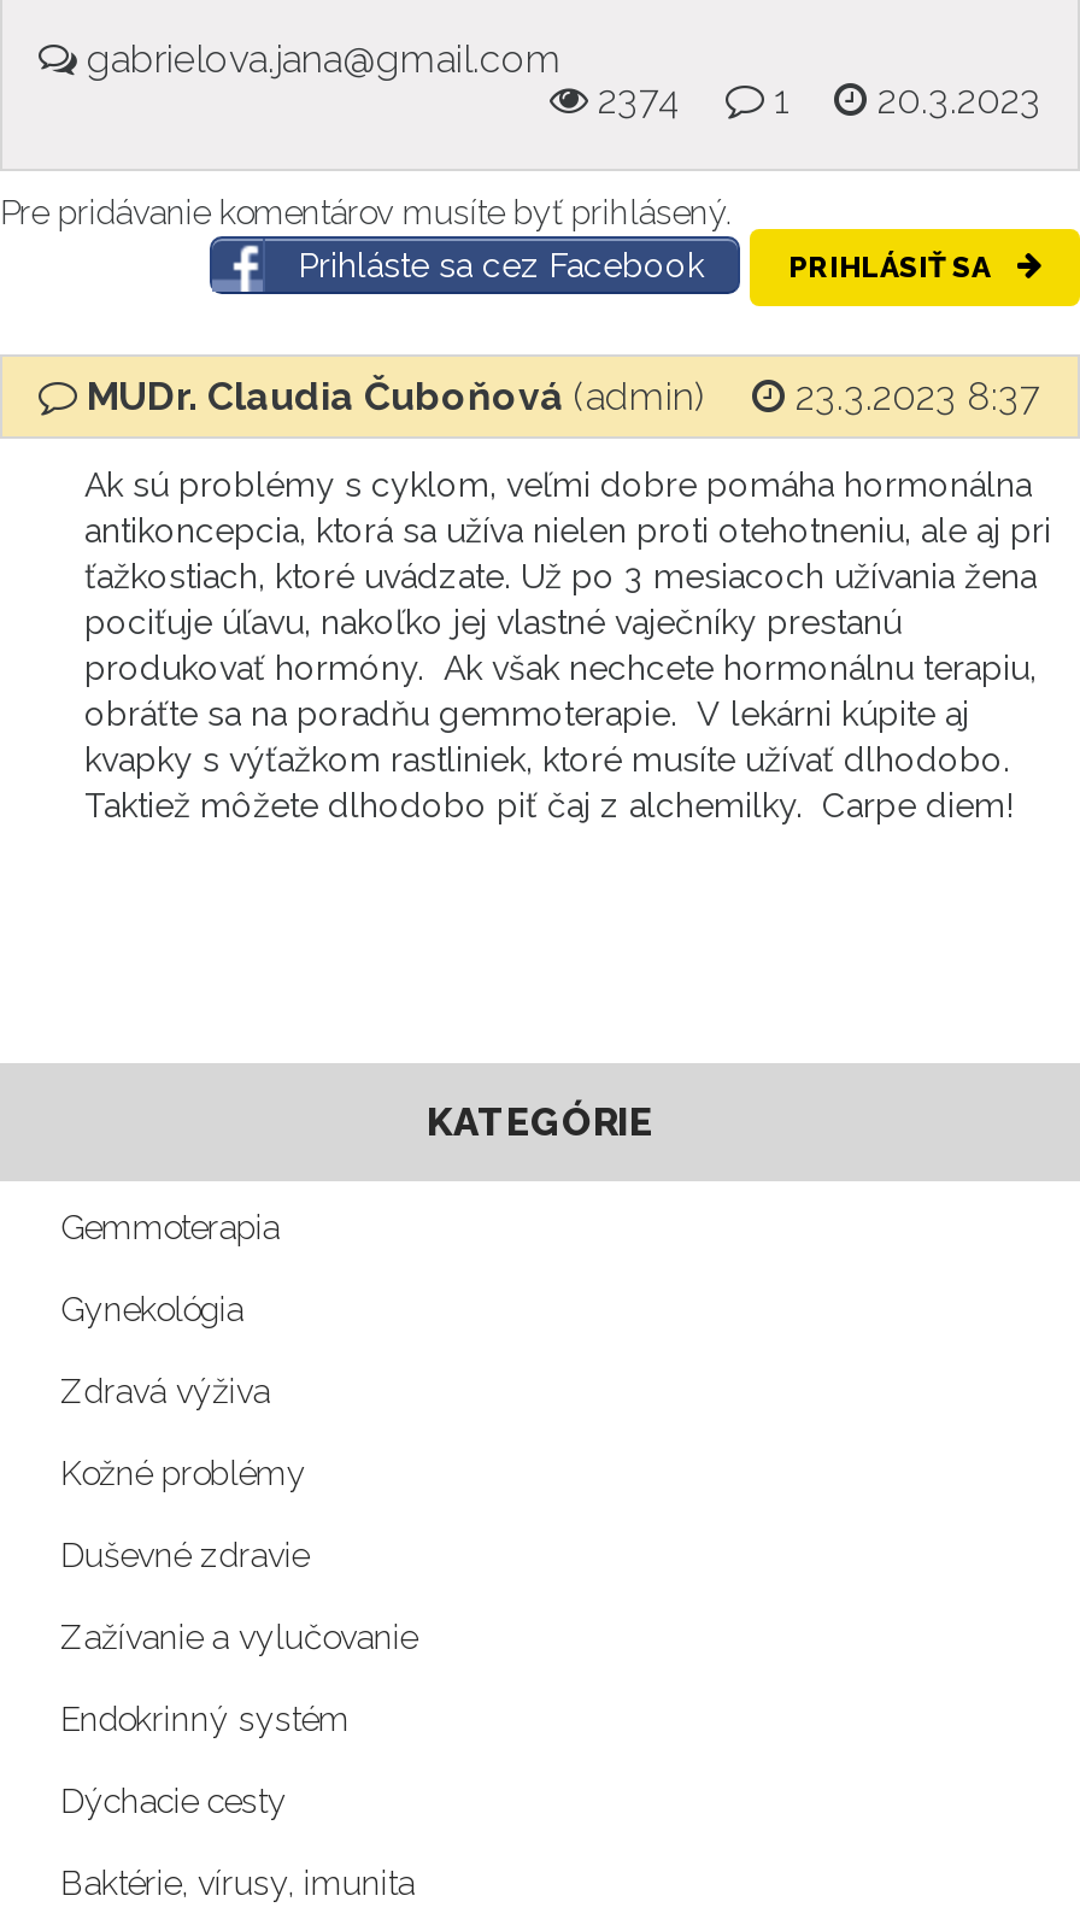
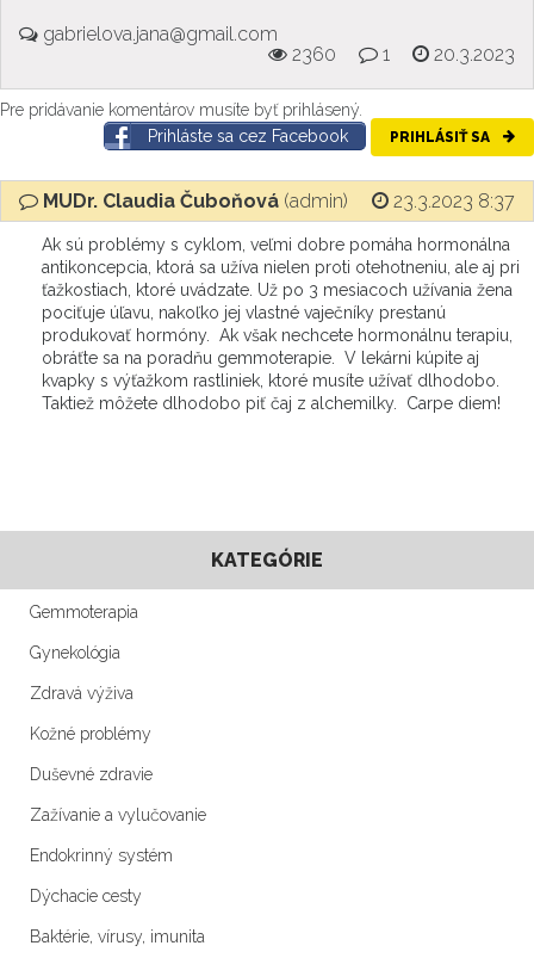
[588,78,1041,123] 2374 1 20.3.2023 -> [287,43,515,66] 2360 1 20.3.2023

